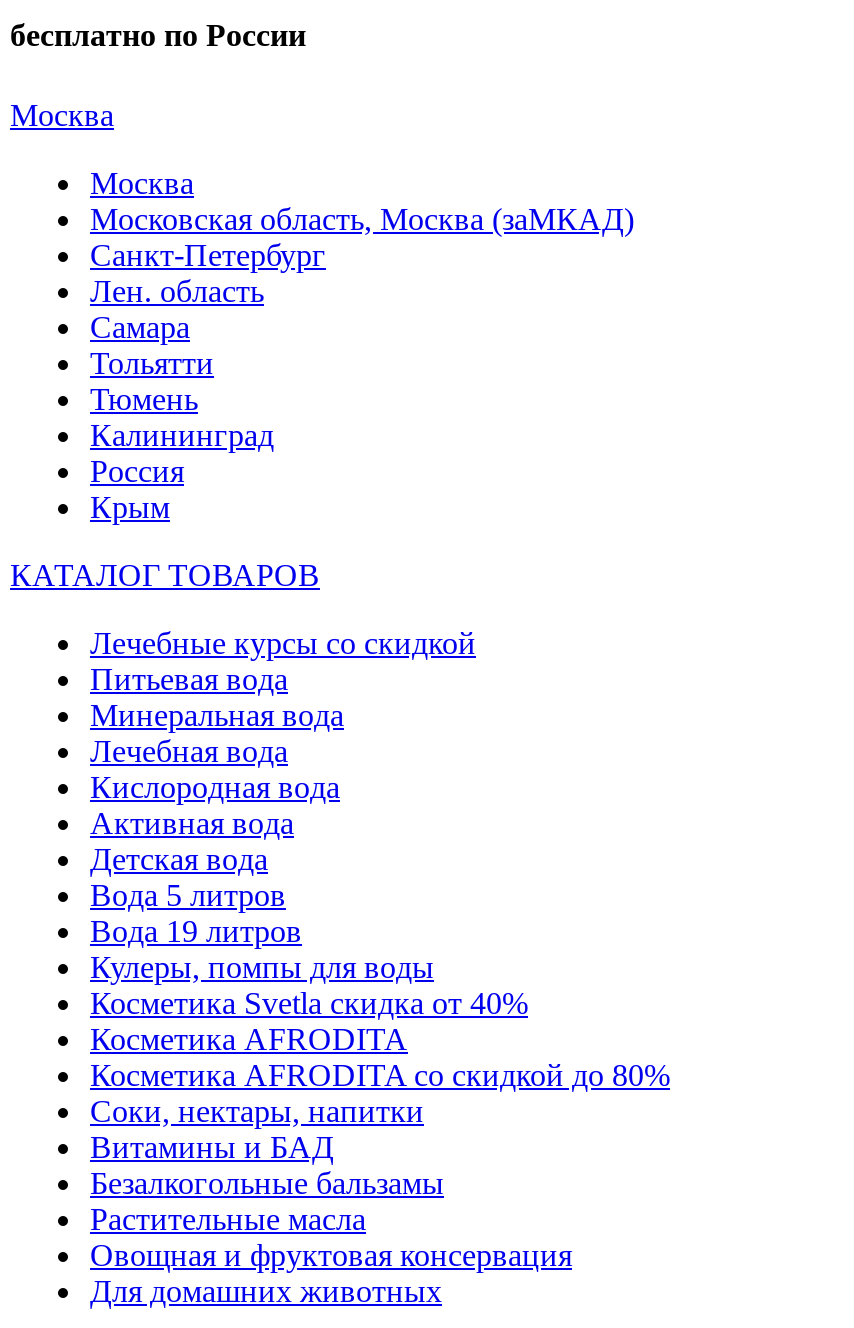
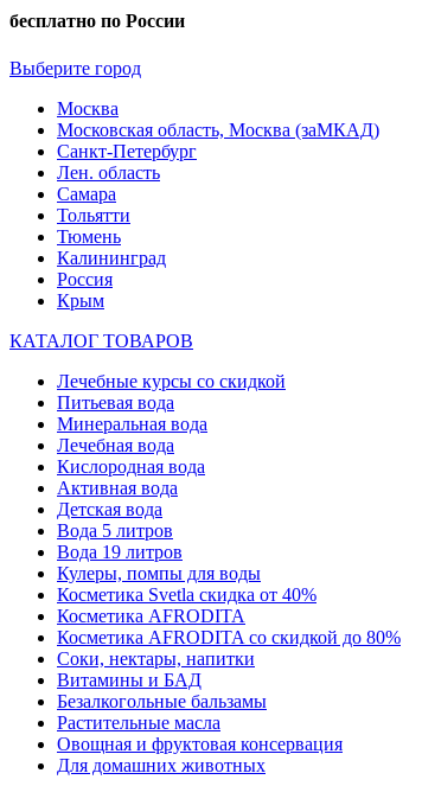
[10,97,114,131] Москва -> [9,58,141,78] Выберите город

